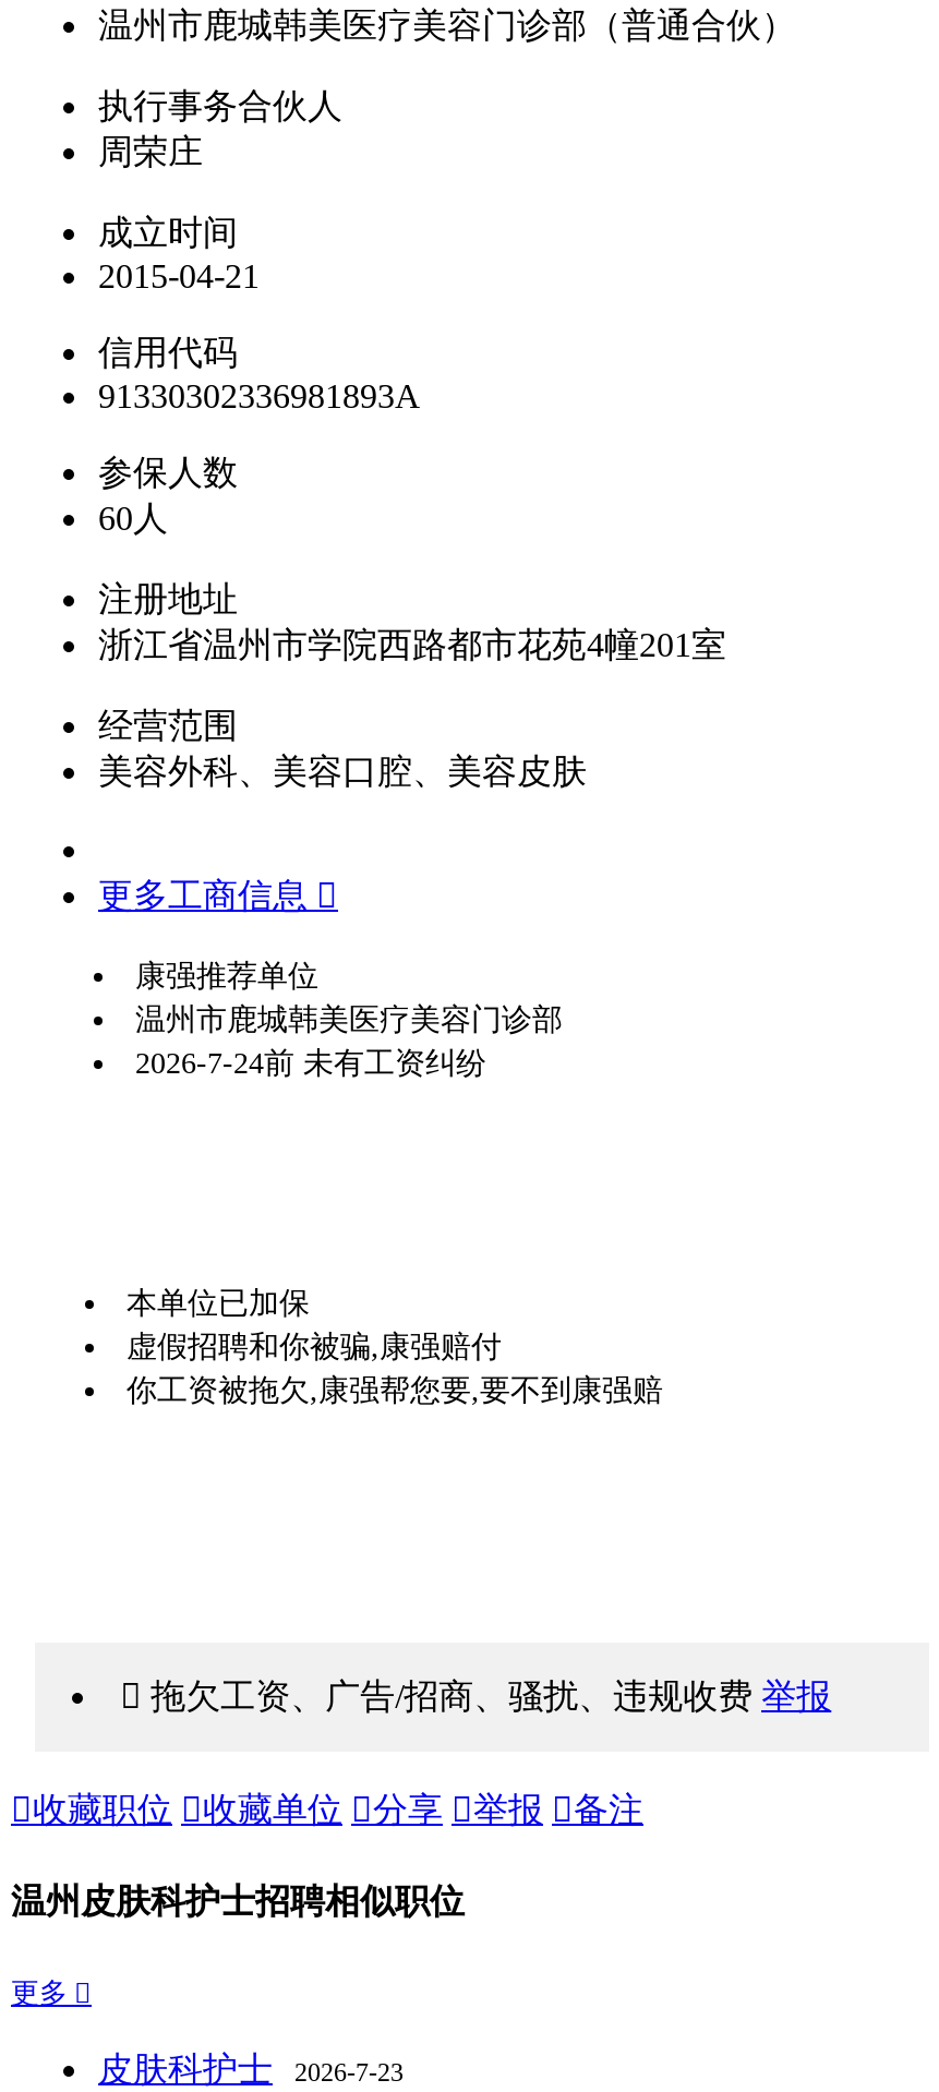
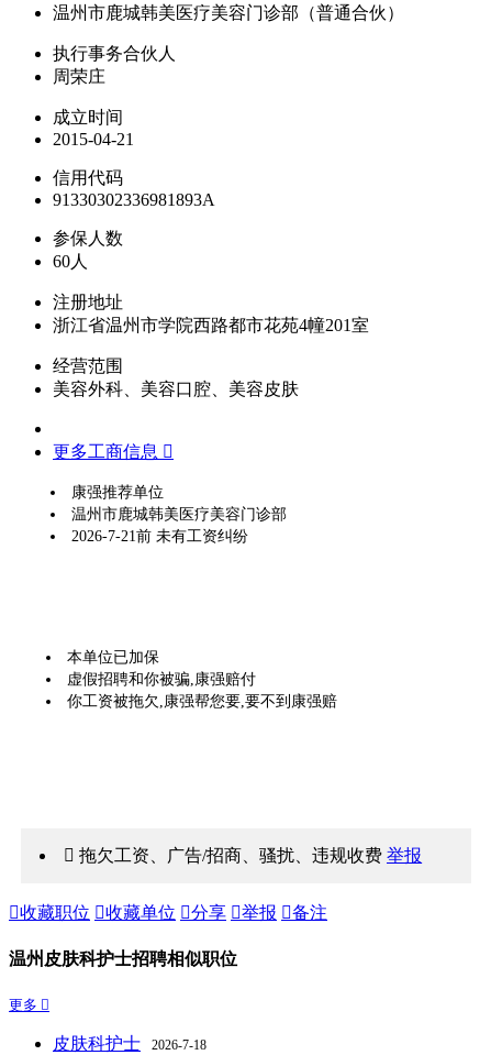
[135,1046,486,1079] 2026-7-24前 未有工资纠纷 -> [71,528,248,544] 2026-7-21前 未有工资纠纷
[98,2051,404,2088] 皮肤科护士 2026-7-23 -> [53,1034,207,1053] 皮肤科护士 2026-7-18

